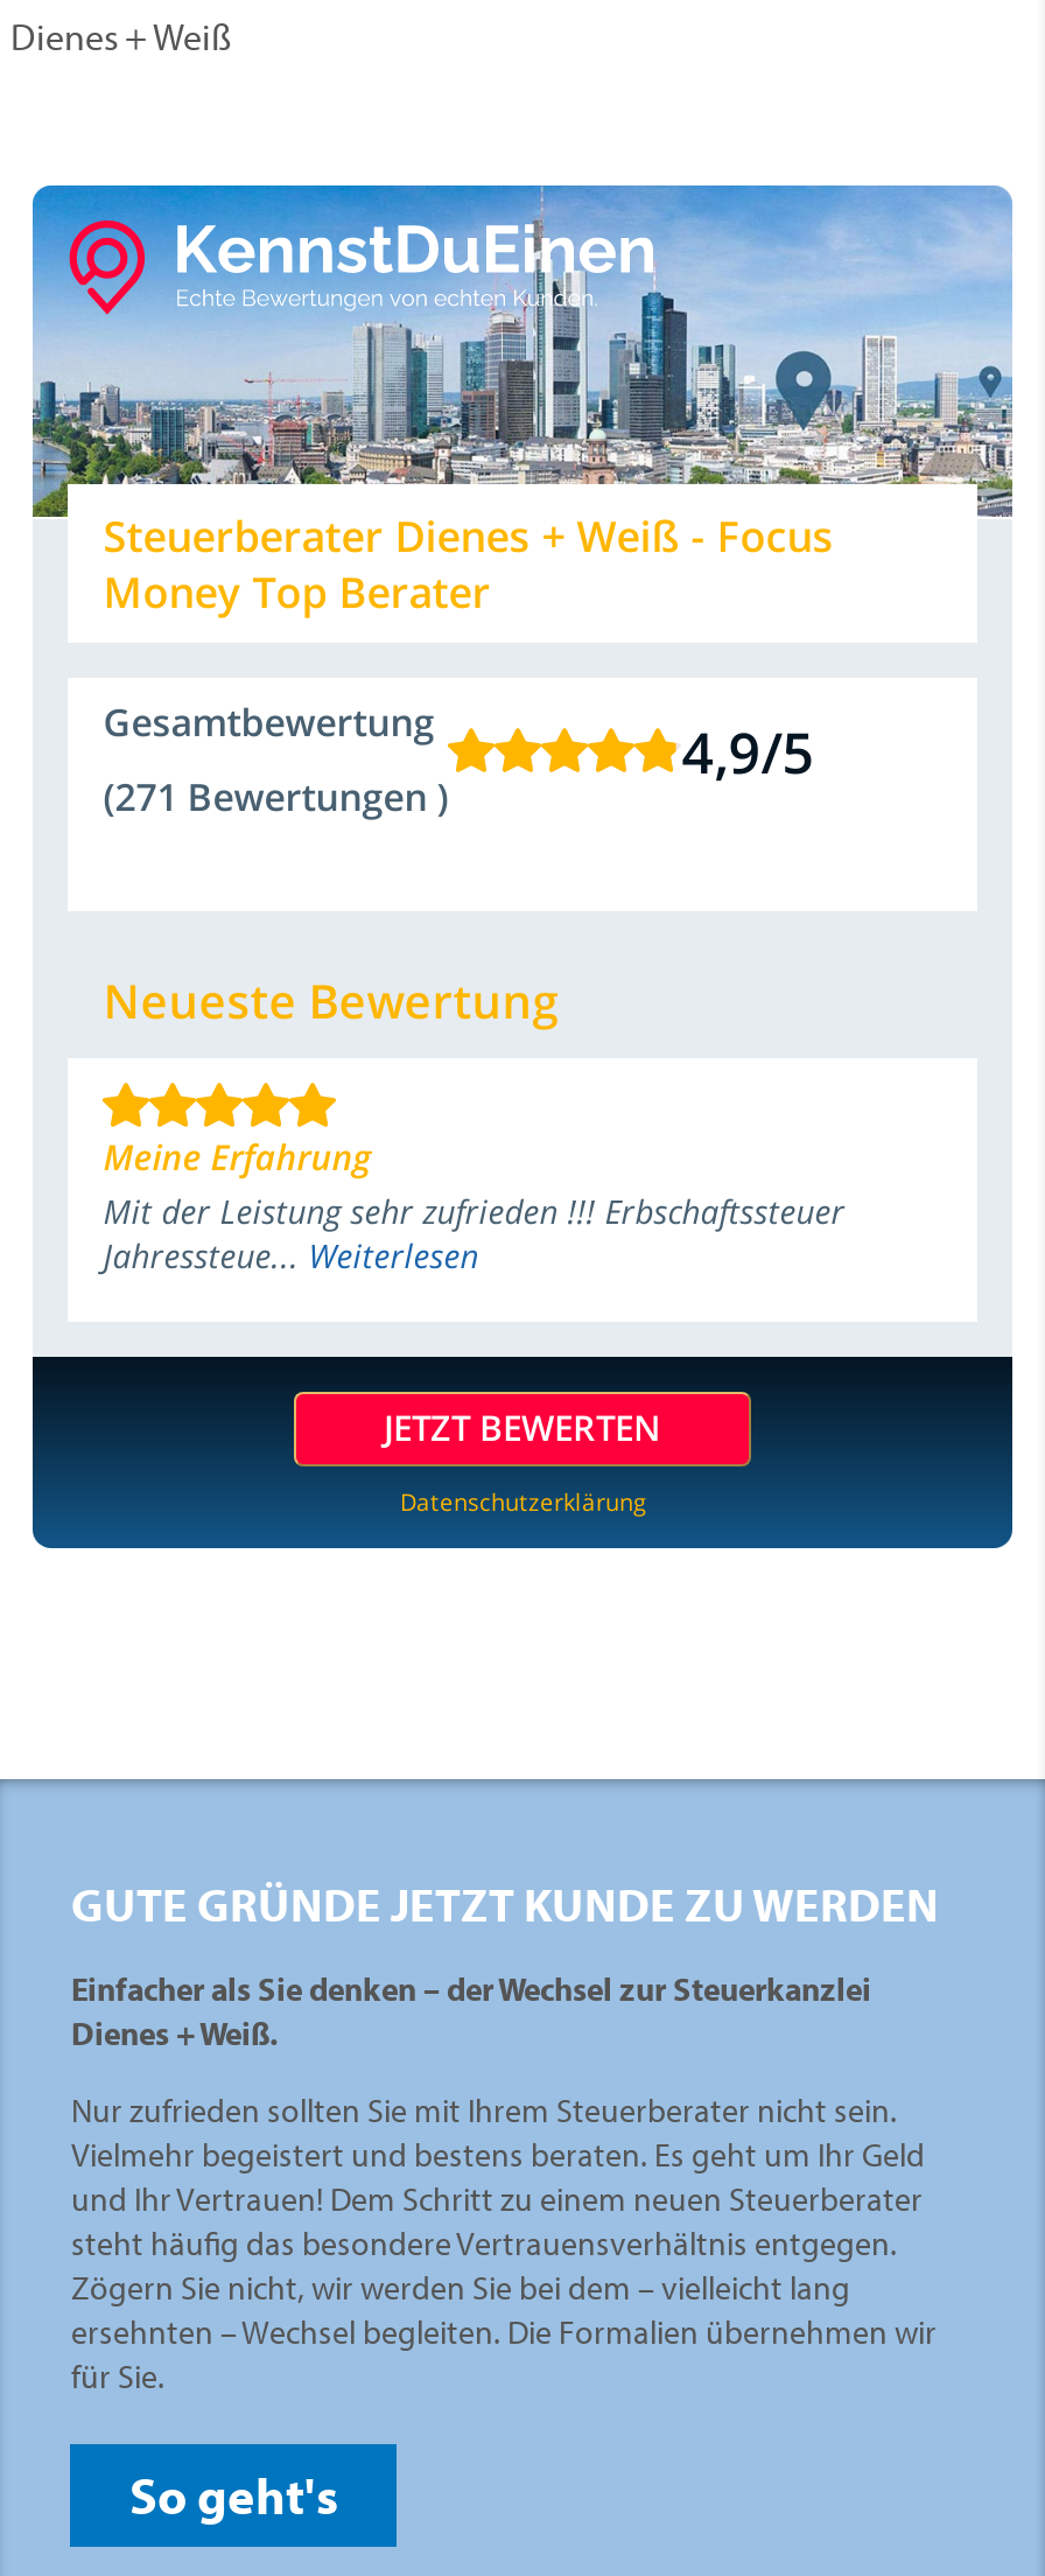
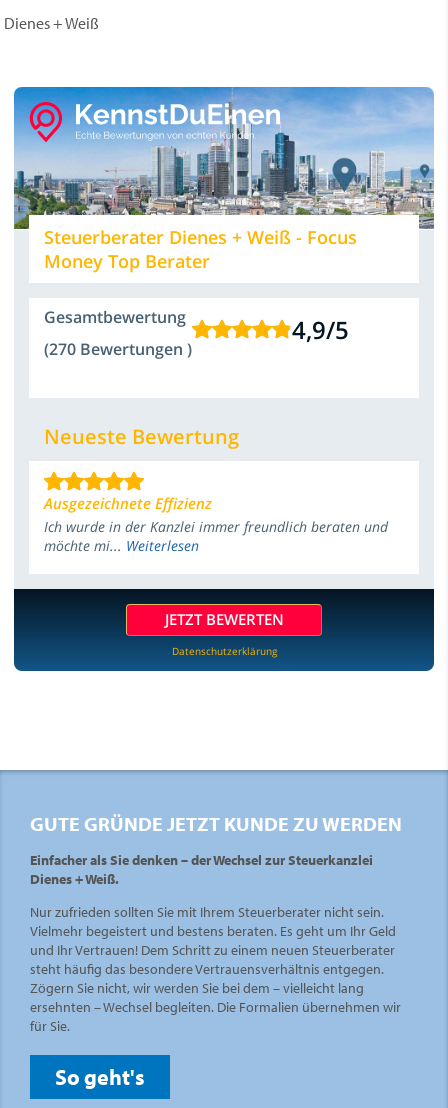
[103,771,448,822] (271 Bewertungen ) -> [44,338,192,360] (270 Bewertungen )
[103,1133,845,1277] Meine Erfahrung | Mit der Leistung sehr zufrieden !!! Erbschaftssteuer | Jahressteue... Weiterlesen -> [44,493,388,555] Ausgezeichnete Effizienz | Ich wurde in der Kanzlei immer freundlich beraten und | möchte mi... Weiterlesen

